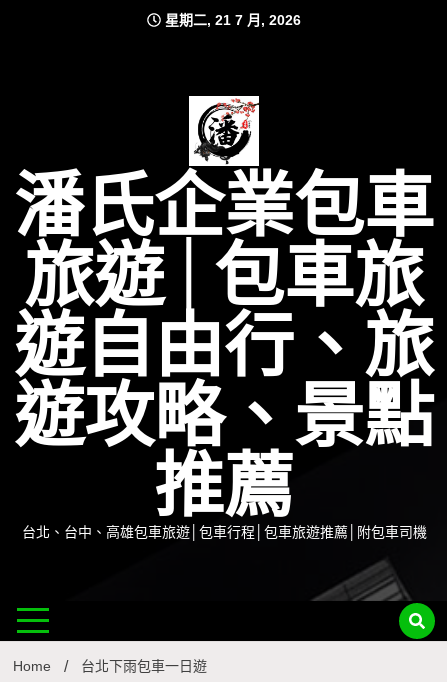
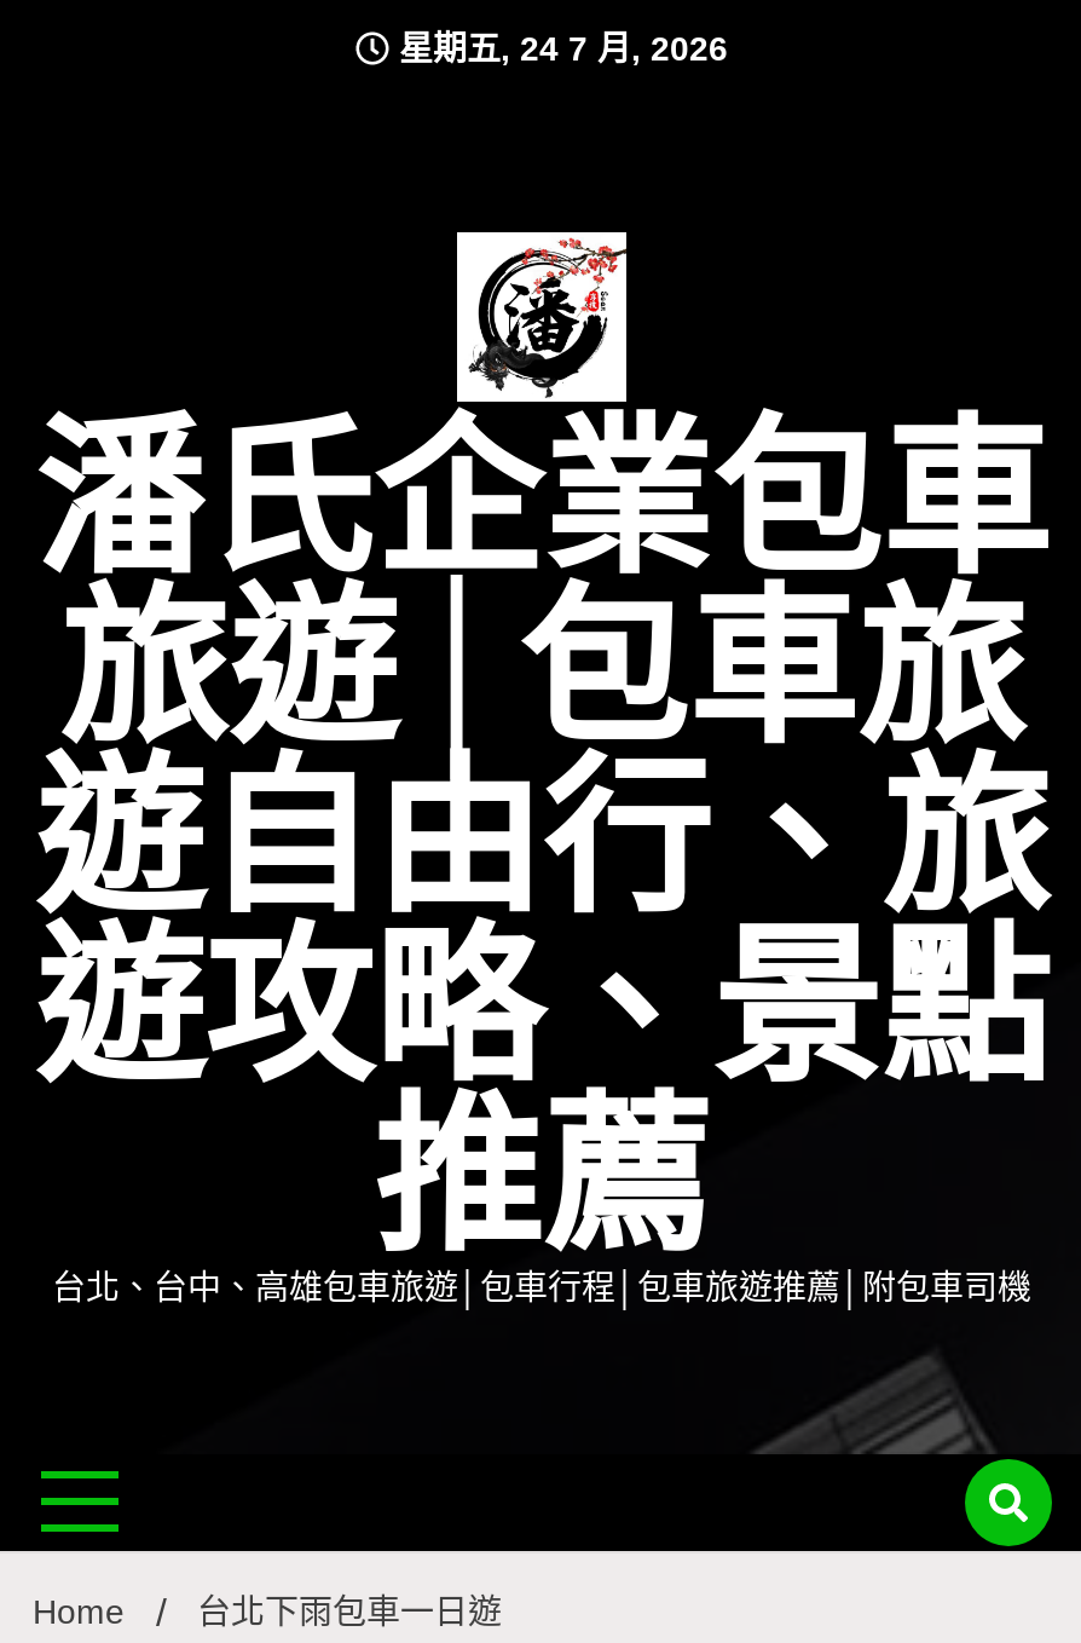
[161,12,301,28] 星期二, 21 7 月, 2026 -> [389,29,728,68] 星期五, 24 7 月, 2026

